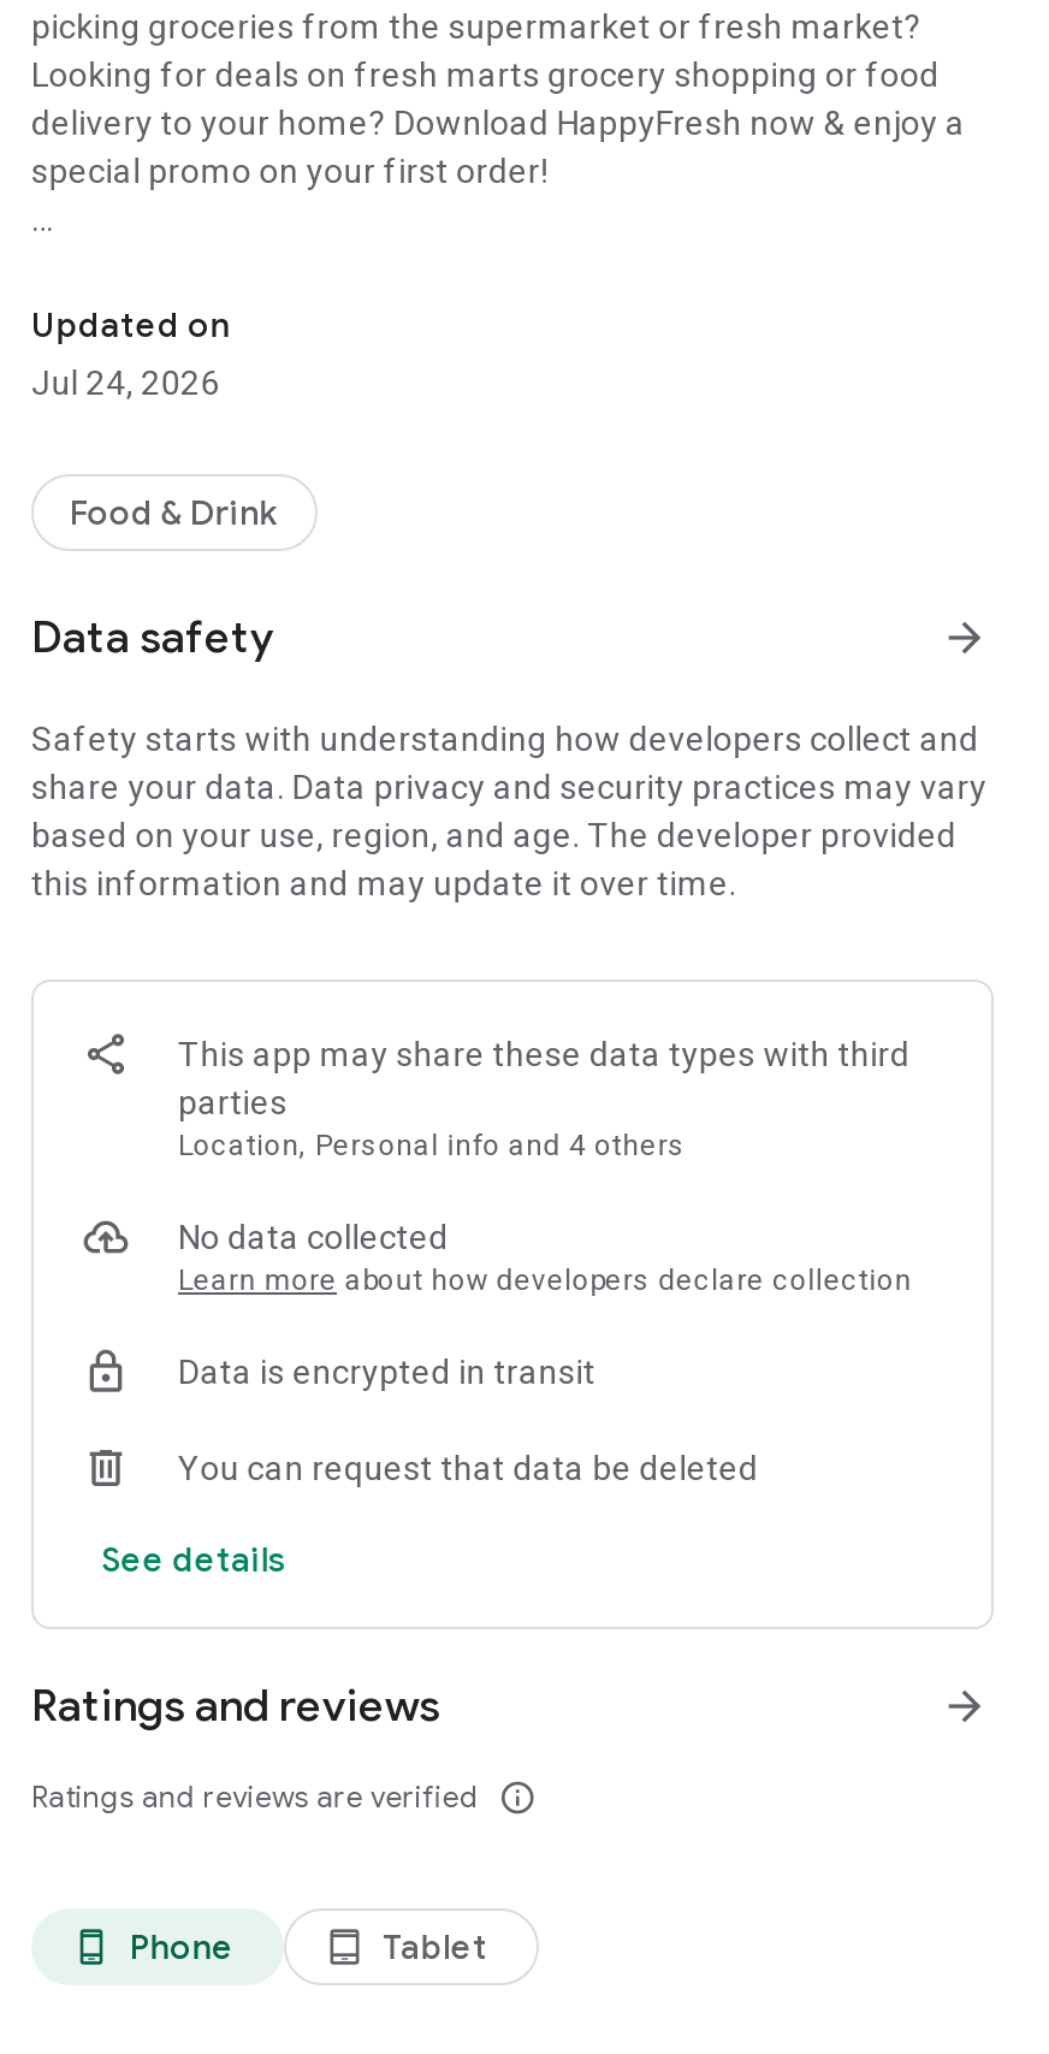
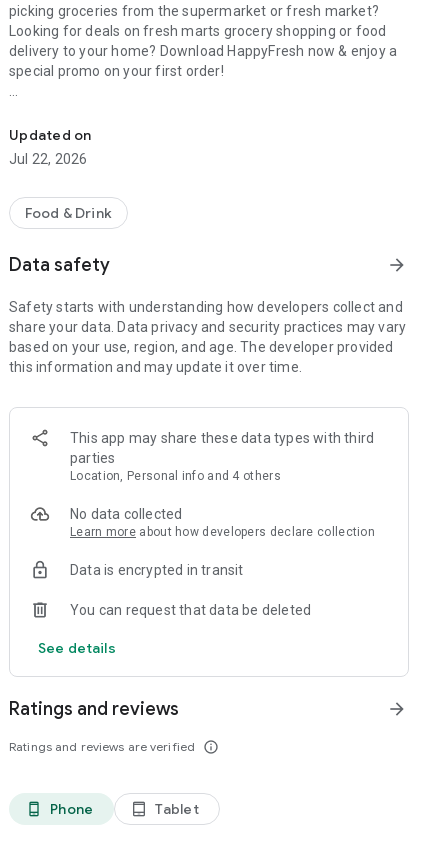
[31,363,220,402] Jul 24, 2026 -> [9,151,87,167] Jul 22, 2026

